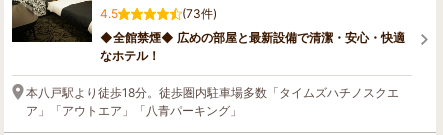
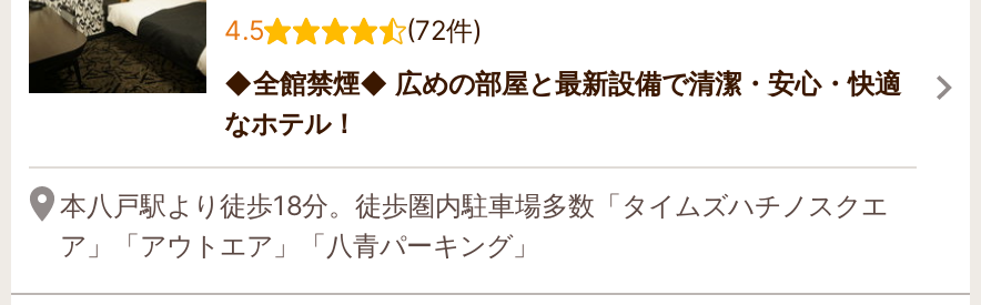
[182,6,217,21] (73件) -> [406,13,482,46] (72件)

